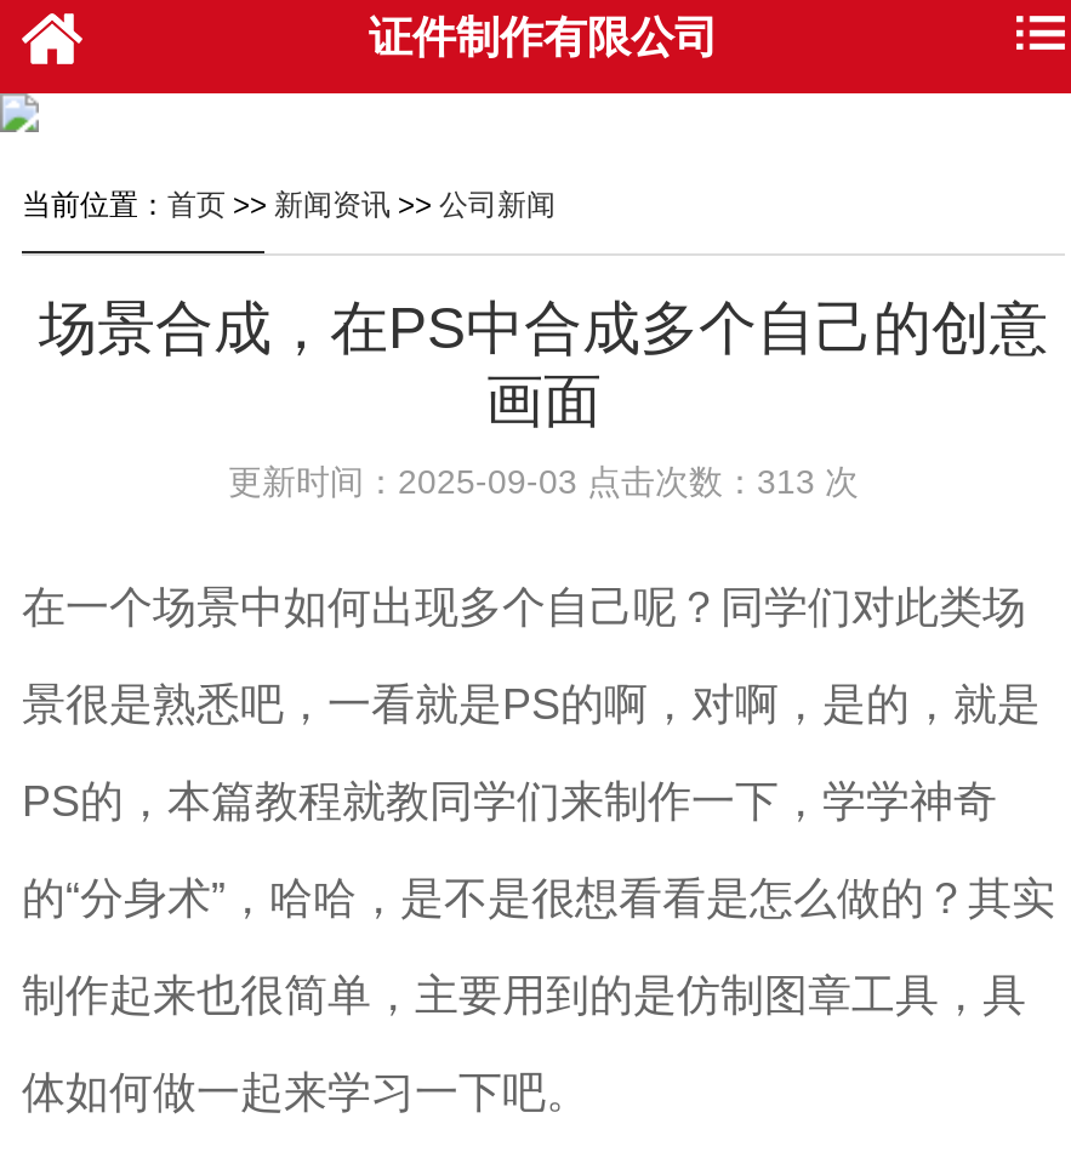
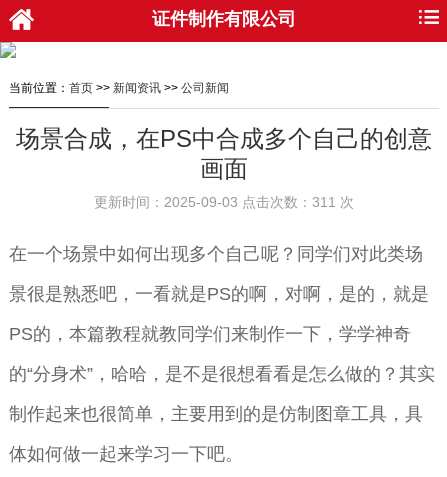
[228,462,859,501] 更新时间：2025-09-03 点击次数：313 次 -> [94,194,354,210] 更新时间：2025-09-03 点击次数：311 次

